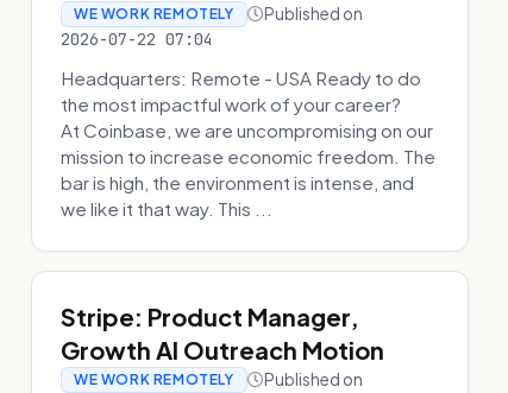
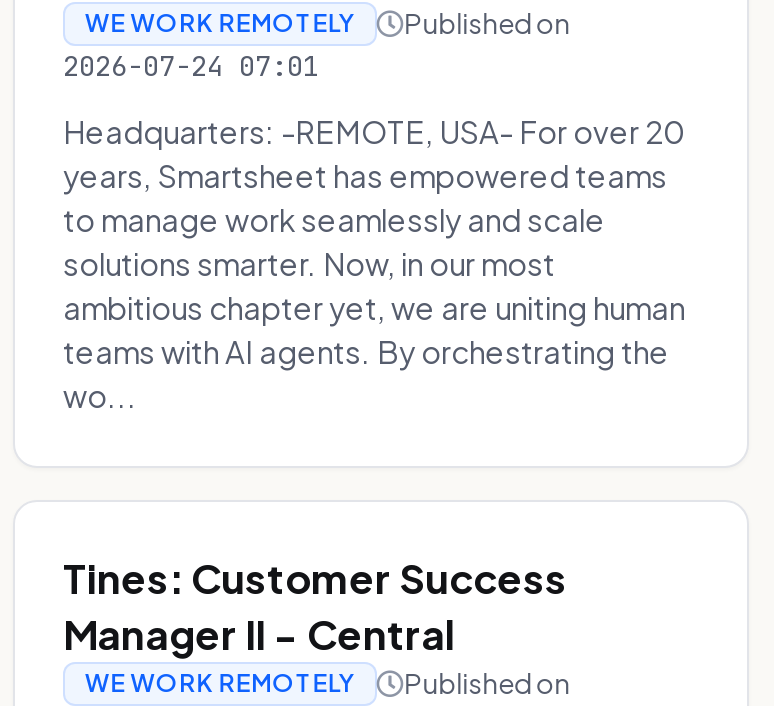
[61,28,213,50] 2026-07-22 07:04 -> [63,48,319,84] 2026-07-24 07:01
[61,66,435,220] Headquarters: Remote - USA Ready to do | the most impactful work of your career? | At Coinbase, we are uncompromising on our | mission to increase economic freedom. The | bar is high, the environment is intense, and | we like it that way. This ... -> [63,112,685,414] Headquarters: -REMOTE, USA- For over 20 | years, Smartsheet has empowered teams | to manage work seamlessly and scale | solutions smarter. Now, in our most | ambitious chapter yet, we are uniting human | teams with AI agents. By orchestrating the | wo...
[61,302,384,365] Stripe: Product Manager, | Growth AI Outreach Motion -> [63,552,567,658] Tines: Customer Success | Manager II - Central

